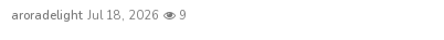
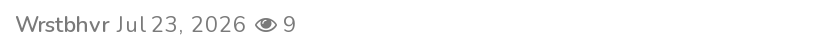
[11,8,159,24] aroradelight Jul 18, 2026 -> [15,10,247,40] Wrstbhvr Jul 23, 2026

